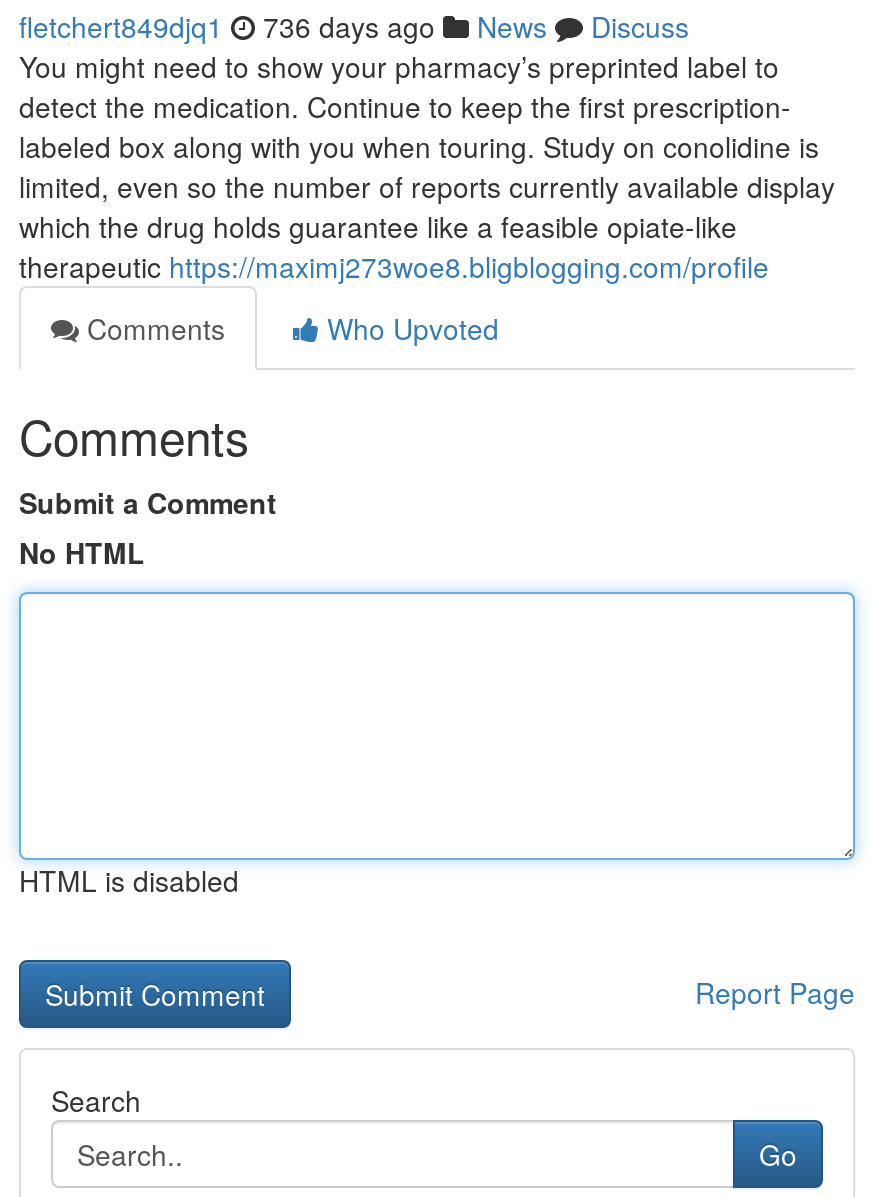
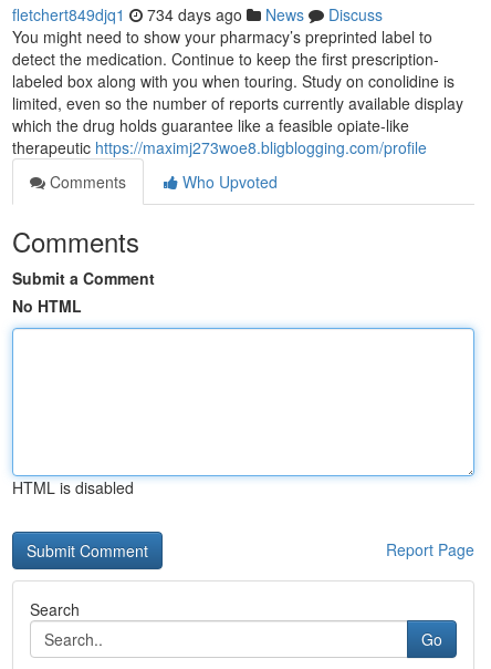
[19,6,689,46] fletchert849djq1 736 days ago News Discuss -> [12,3,383,25] fletchert849djq1 734 days ago News Discuss

